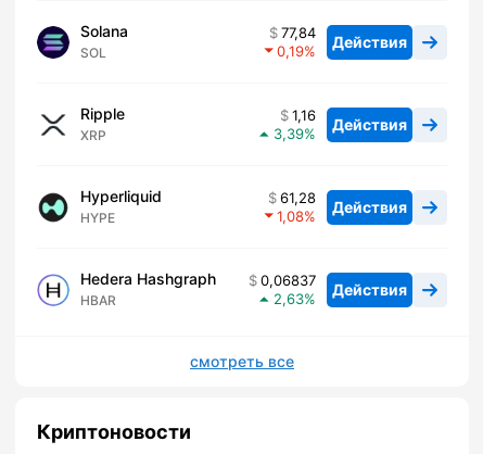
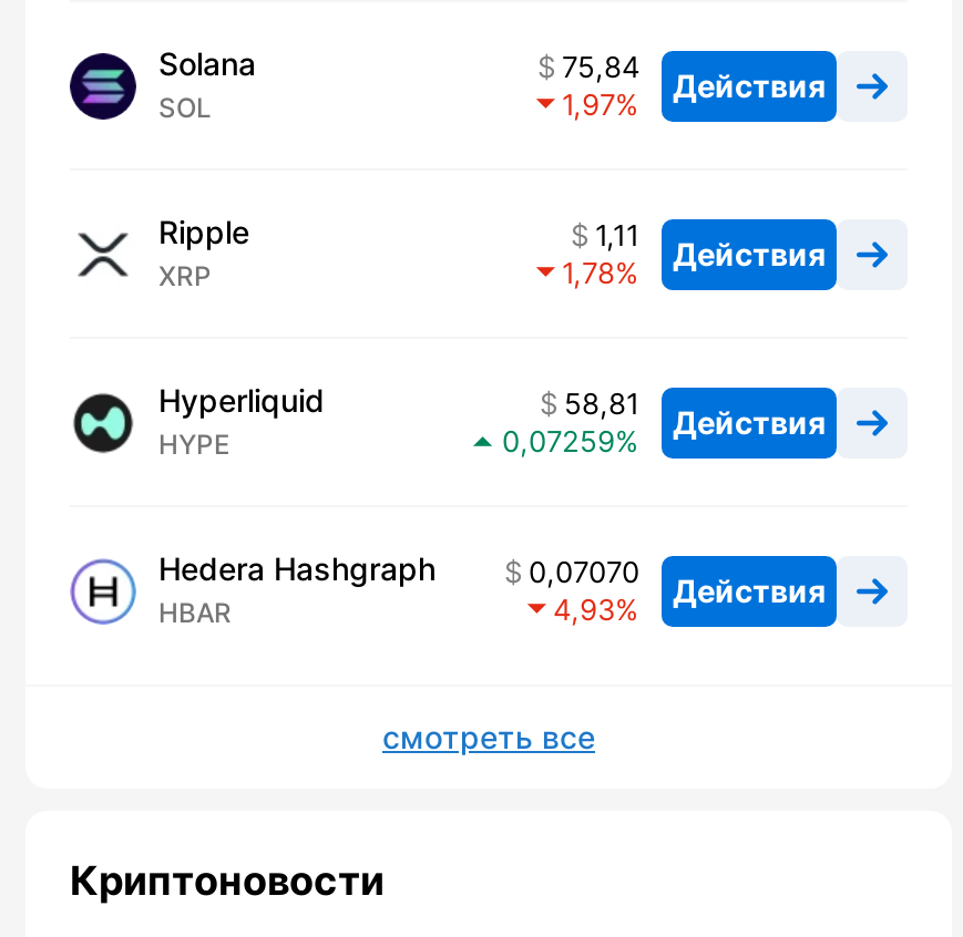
[281,24,407,51] 77,84 Действия -> [562,50,826,104] 75,84 Действия
[277,43,304,60] 0,19 -> [562,87,615,123] 1,97
[292,107,407,133] 1,16 Действия -> [595,218,826,272] 1,11 Действия
[274,125,304,143] 3,39 -> [562,256,615,291] 1,78
[280,189,407,216] 61,28 Действия -> [564,386,826,441] 58,81 Действия
[277,208,304,225] 1,08 -> [502,424,615,459] 0,07259
[260,272,407,299] 0,06837 Действия -> [529,555,826,609] 0,07070 Действия
[274,290,304,308] 2,63 -> [553,592,615,628] 4,93

